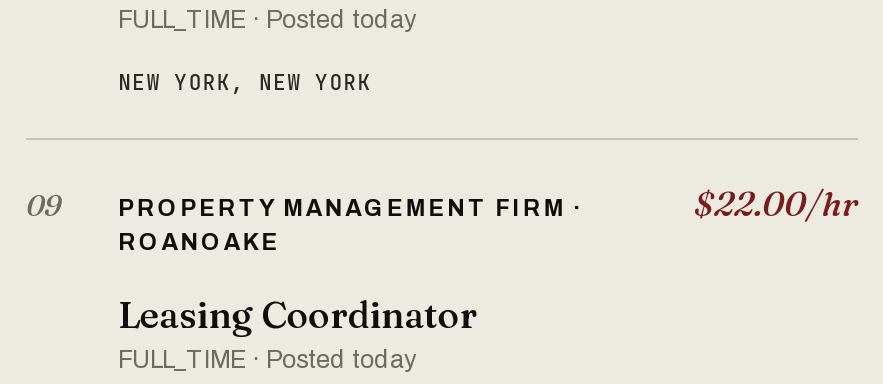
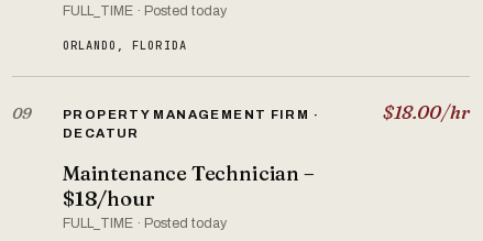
[118,67,371,95] NEW YORK, NEW YORK -> [63,37,187,52] ORLANDO, FLORIDA
[694,183,858,223] $22.00/hr -> [383,101,470,123] $18.00/hr
[118,229,280,253] ROANOAKE -> [63,126,139,139] DECATUR
[118,291,477,337] Leasing Coordinator -> [63,160,314,211] Maintenance Technician – | $18/hour

